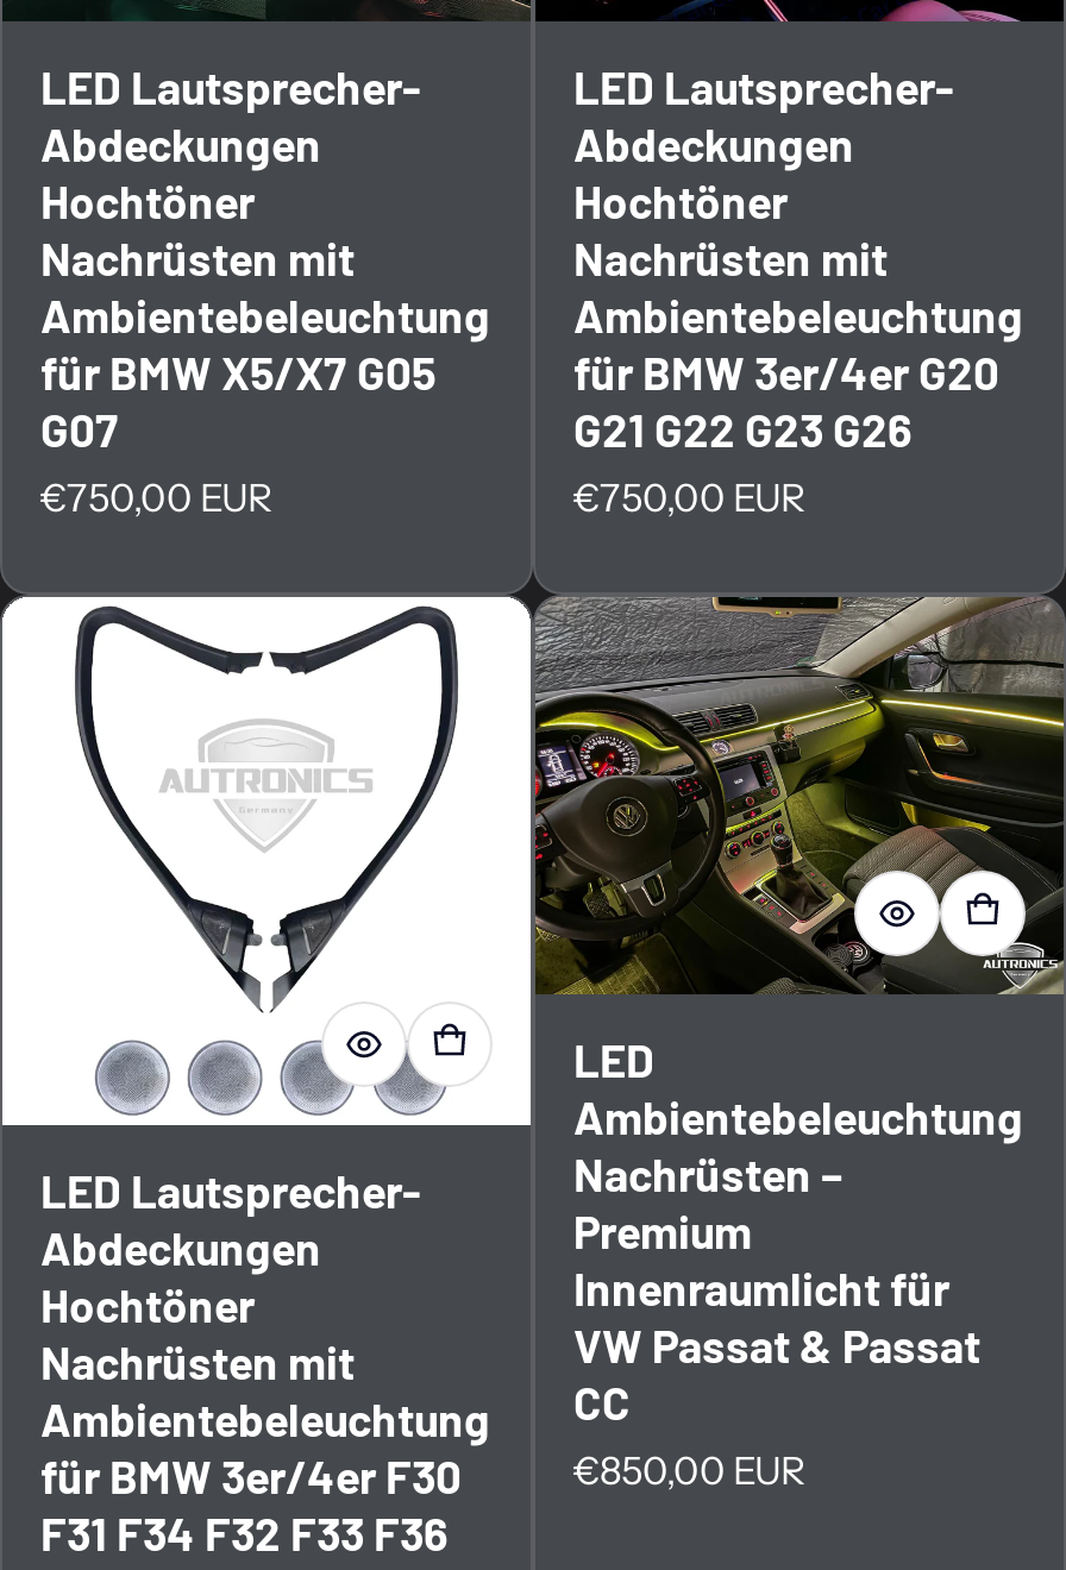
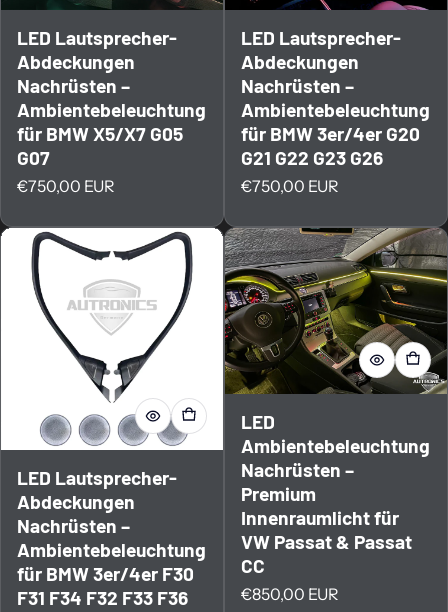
[40,175,355,287] Hochtöner | Nachrüsten mit -> [17,73,130,96] Nachrüsten –
[573,175,888,287] Hochtöner | Nachrüsten mit -> [241,73,354,96] Nachrüsten –
[40,1279,355,1390] Hochtöner | Nachrüsten mit -> [17,513,130,536] Nachrüsten –

